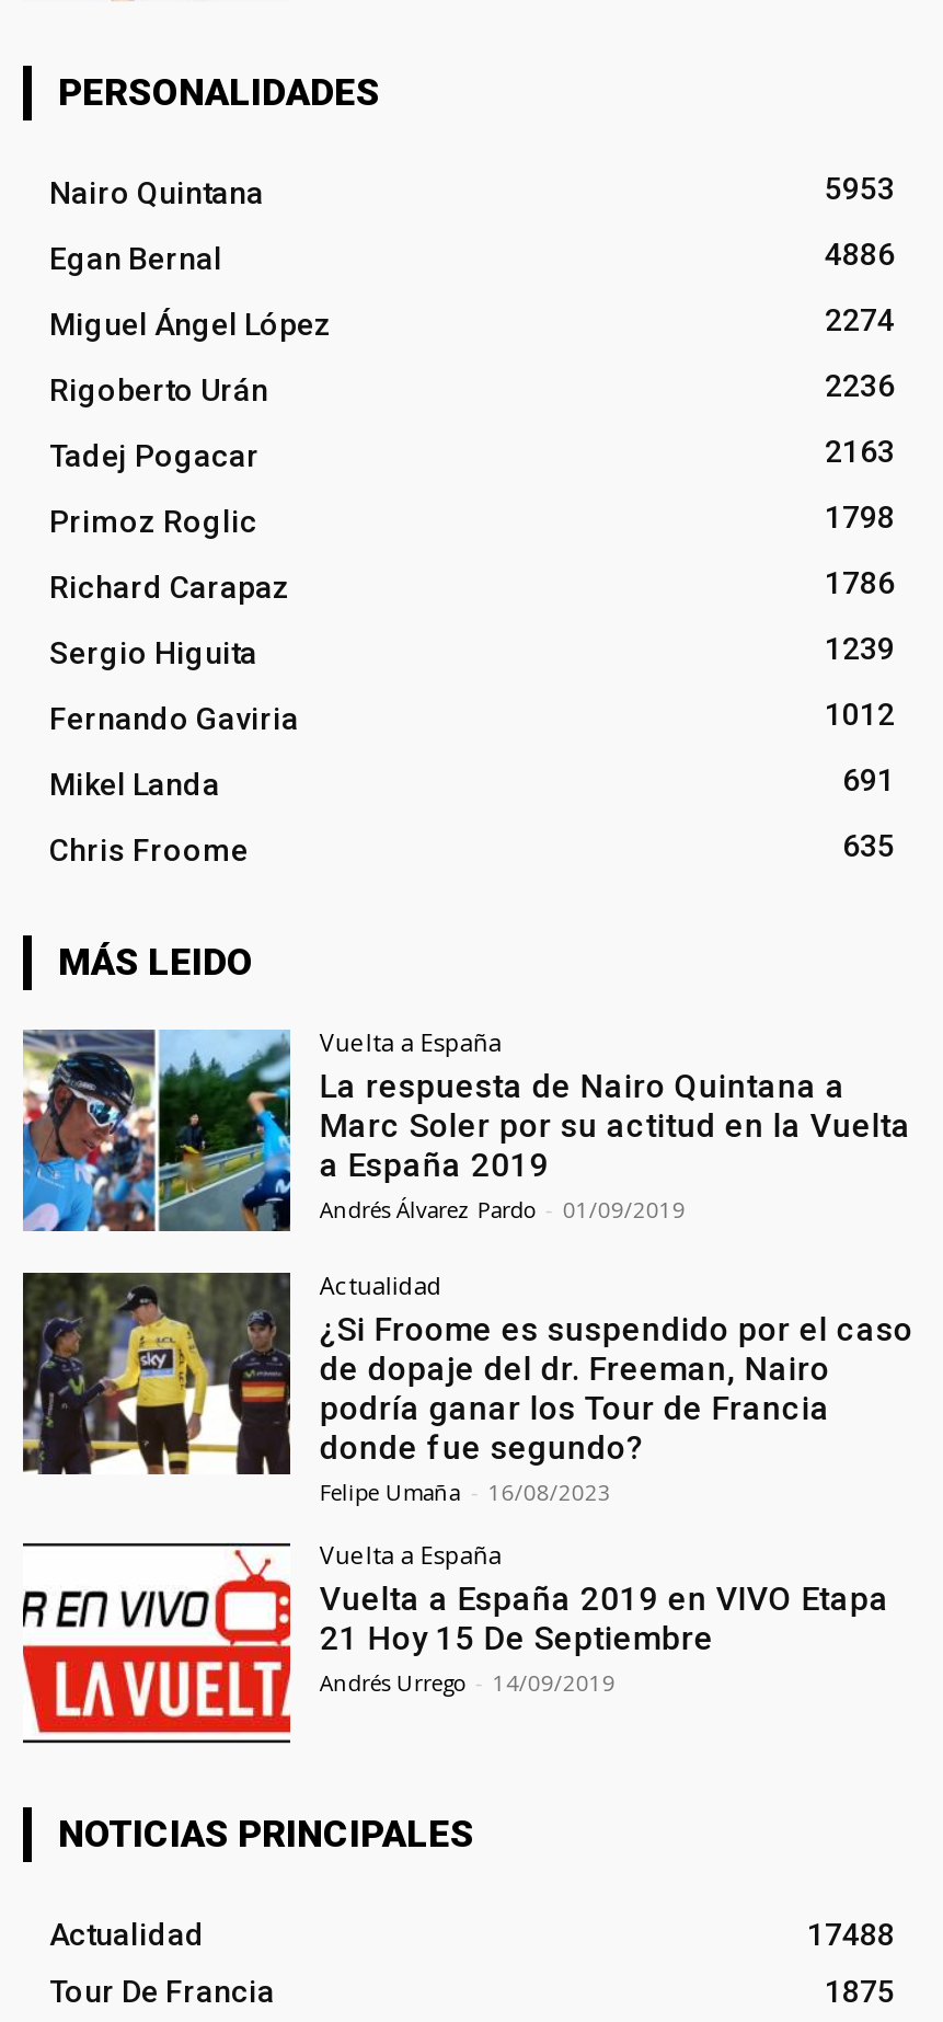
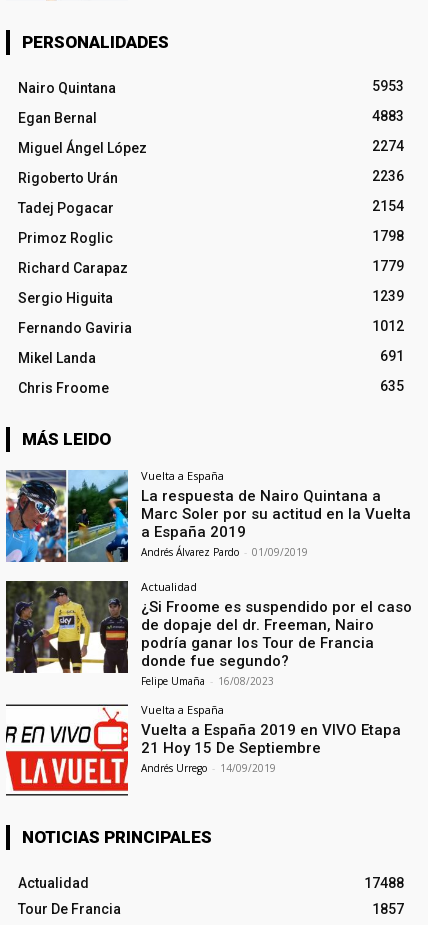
[825,236,895,271] 4886 -> [372,108,404,124] 4883
[825,433,895,468] 2163 -> [372,198,404,214] 2154
[825,564,895,599] 1786 -> [372,258,404,274] 1779
[825,1974,895,2009] 1875 -> [372,901,404,917] 1857

